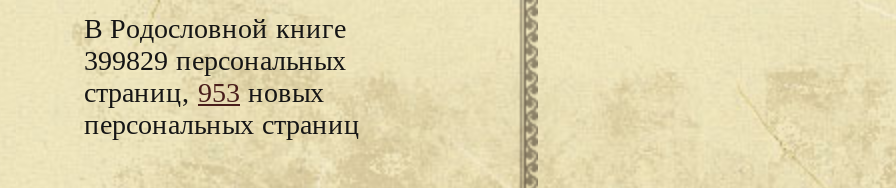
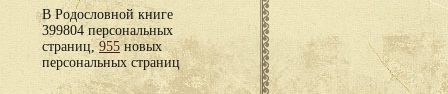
[84,46,346,76] 399829 персональных -> [42,23,173,38] 399804 персональных
[84,78,324,108] страниц, 953 новых -> [42,39,162,54] страниц, 955 новых

